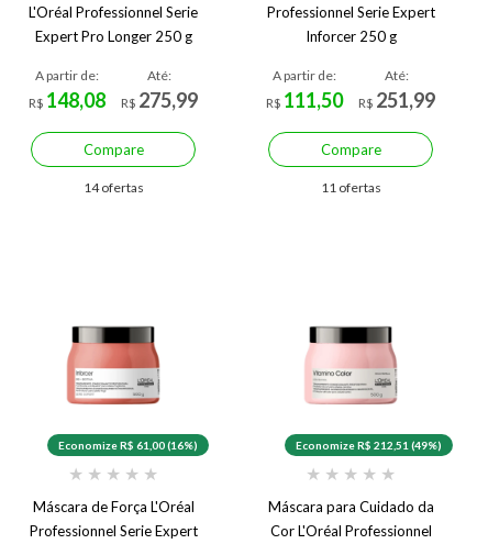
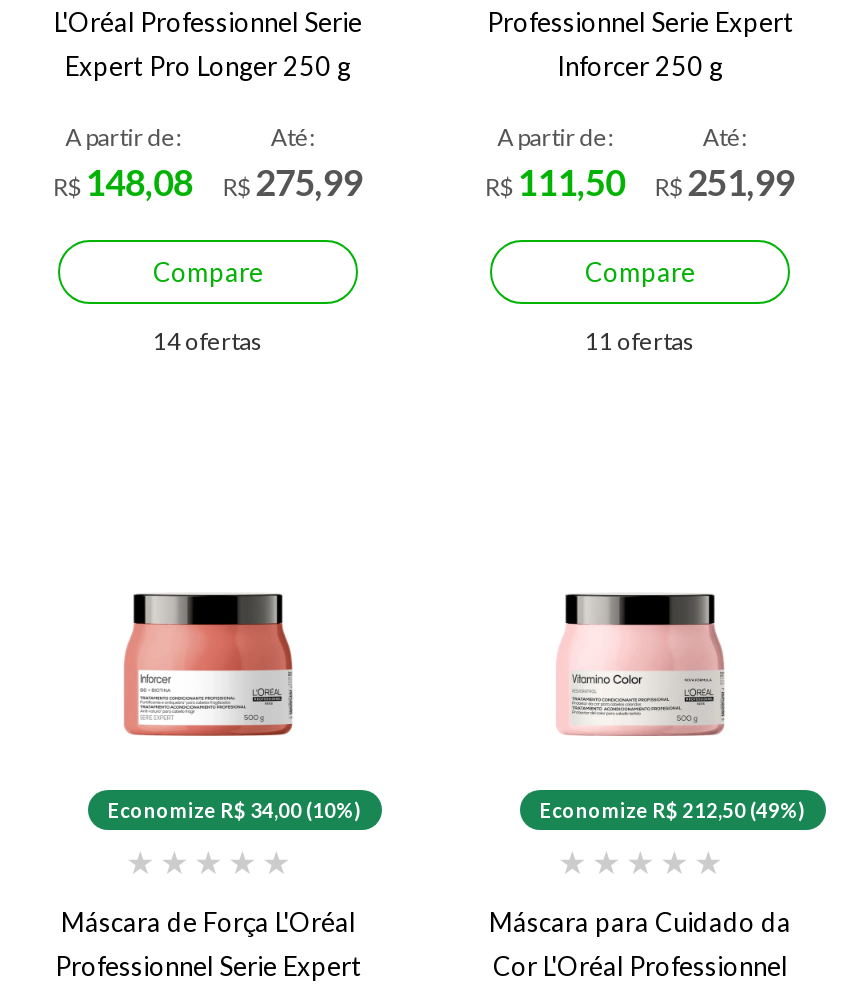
[58,438,198,452] Economize R$ 61,00 (16%) -> [108,798,362,822] Economize R$ 34,00 (10%)
[296,438,442,452] Economize R$ 212,51 (49%) -> [540,798,806,822] Economize R$ 212,50 (49%)

